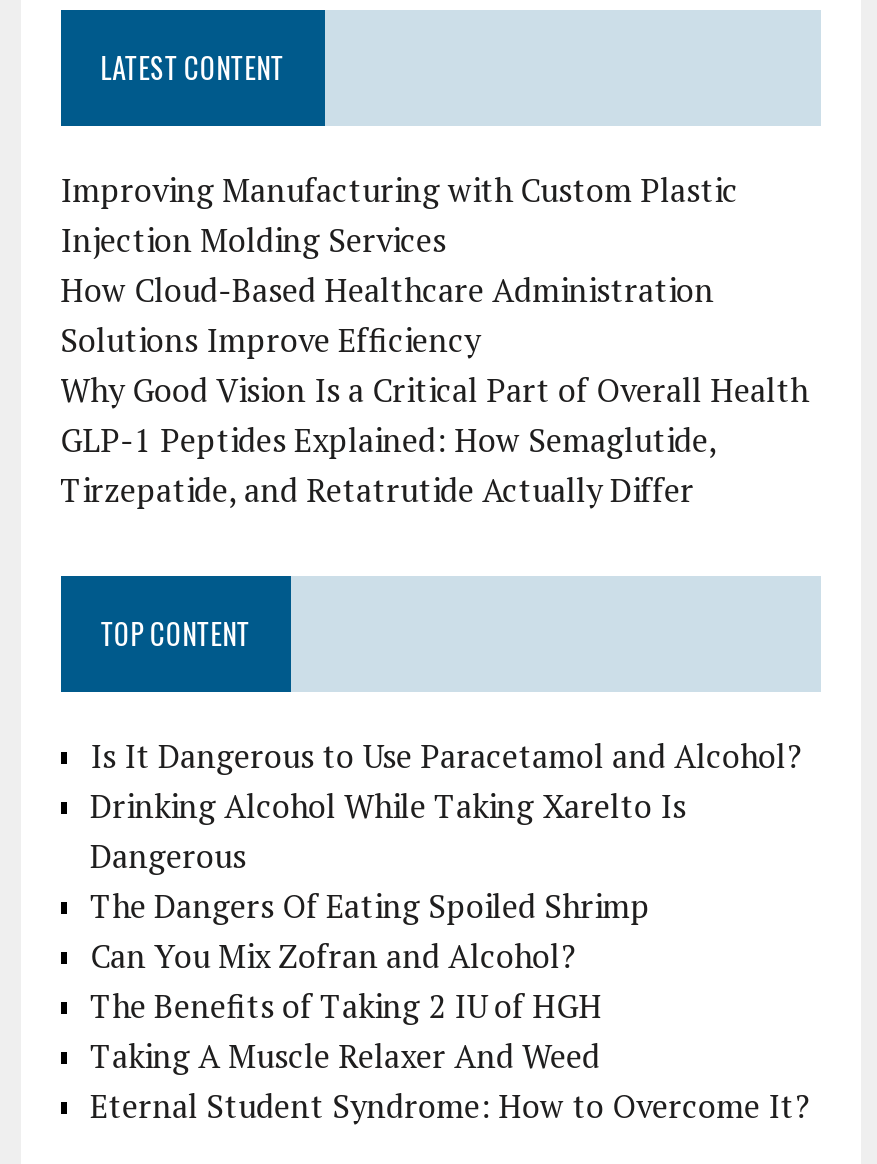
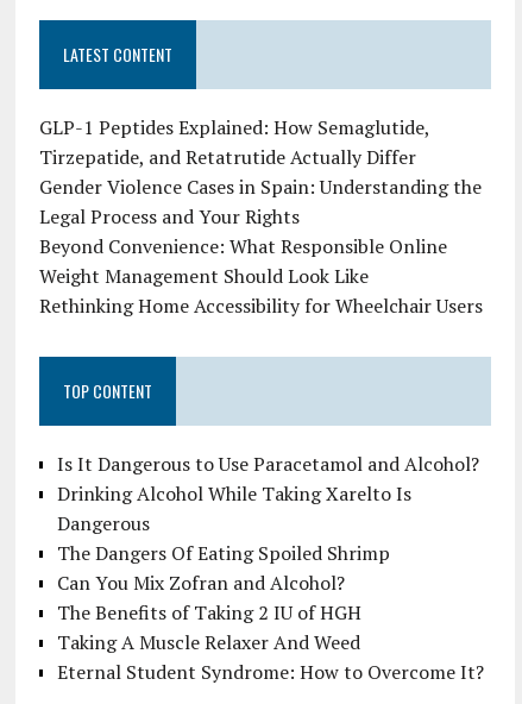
[60,168,808,412] Improving Manufacturing with Custom Plastic | Injection Molding Services | How Cloud-Based Healthcare Administration | Solutions Improve Efficiency | Why Good Vision Is a Critical Part of Overall Health -> none
moved [60,418,716,512] -> [39,114,429,170]: GLP-1 Peptides Explained: How Semaglutide, | Tirzepatide, and Retatrutide Actually Differ
none -> [39,174,482,319] Gender Violence Cases in Spain: Understanding the | Legal Process and Your Rights | Beyond Convenience: What Responsible Online | Weight Management Should Look Like | Rethinking Home Accessibility for Wheelchair Users

